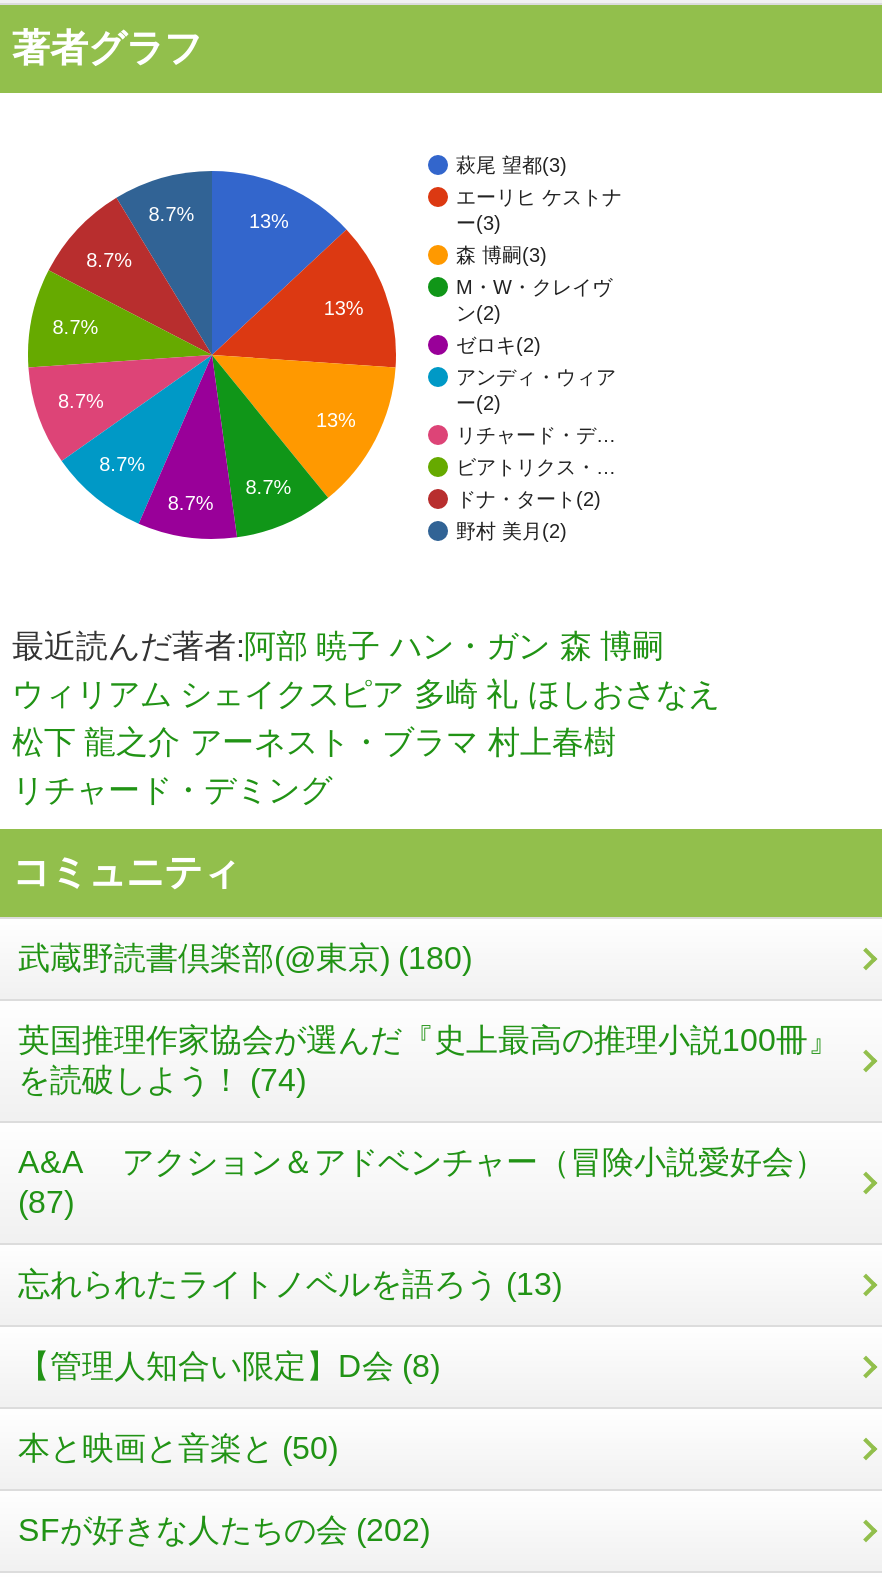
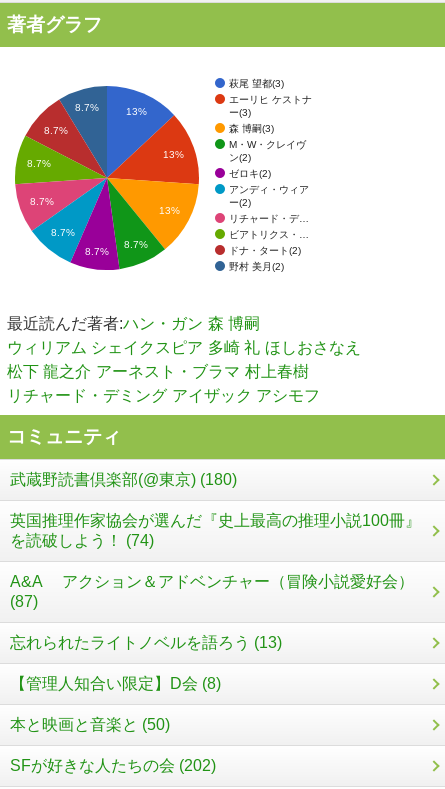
[12,629,664,663] 最近読んだ著者:阿部 暁子 ハン・ガン 森 博嗣 -> [7,315,260,332] 最近読んだ著者:ハン・ガン 森 博嗣
[12,773,332,807] リチャード・デミング -> [7,387,320,404] リチャード・デミング アイザック アシモフ

